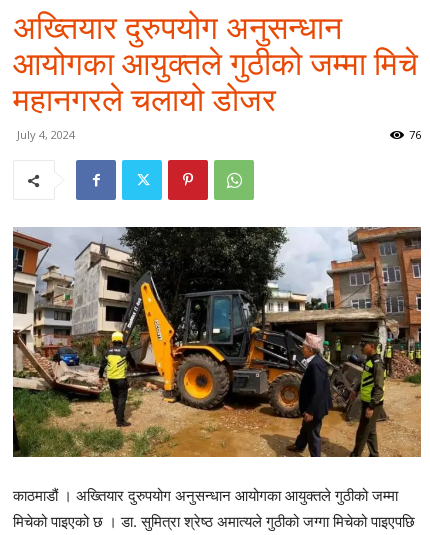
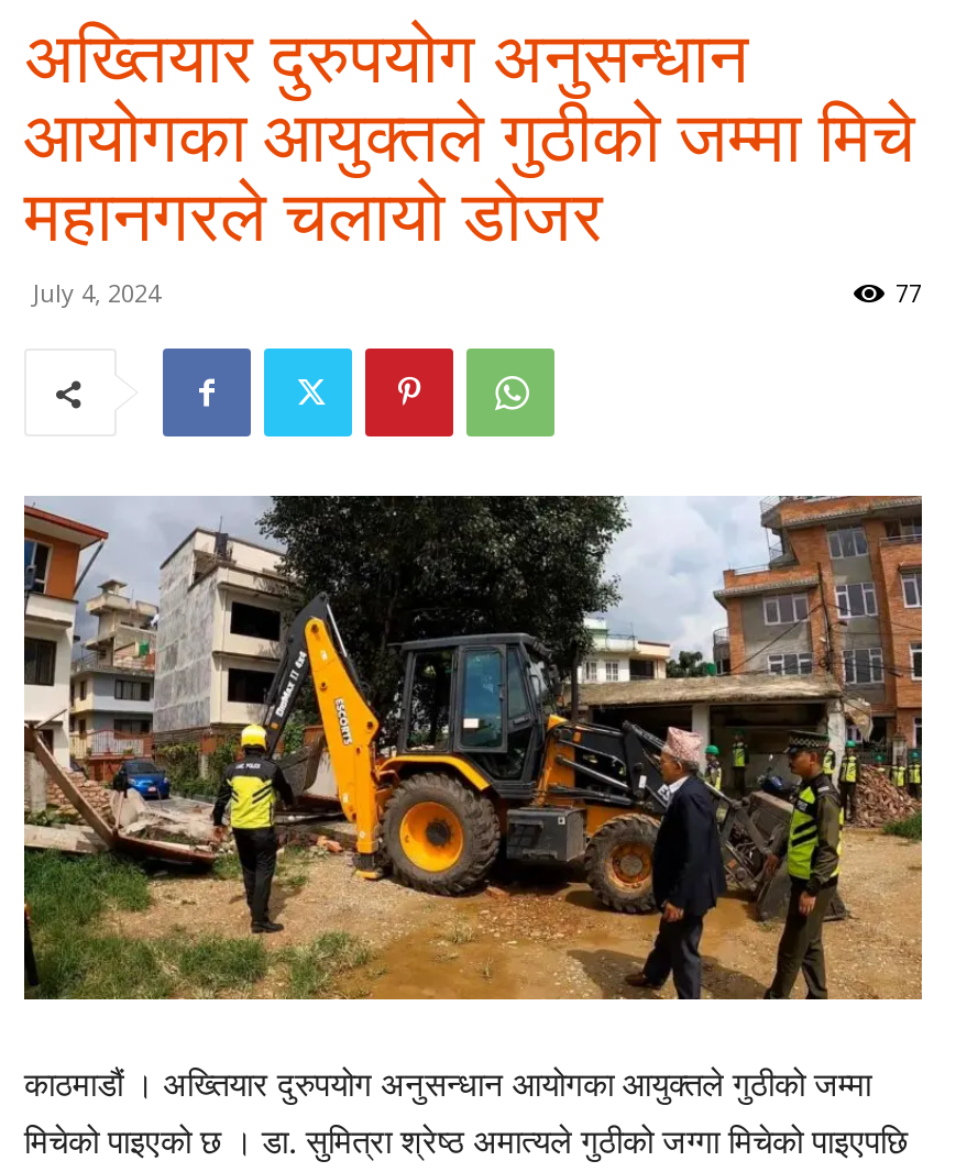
[409,127,421,142] 76 -> [895,276,922,309] 77

